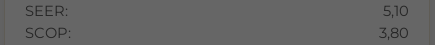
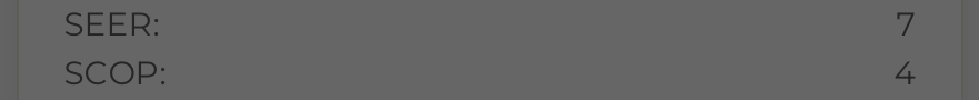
[383,2,409,20] 5,10 -> [896,4,916,44] 7
[379,24,409,42] 3,80 -> [894,53,916,93] 4

